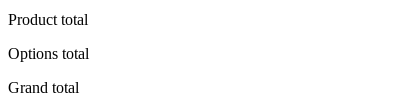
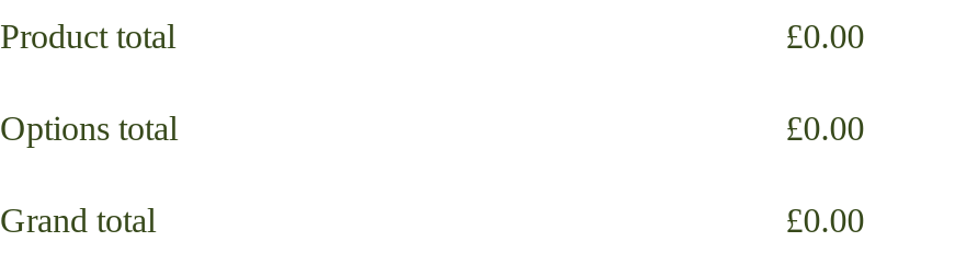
none -> [785,18,864,55] £0.00
none -> [785,110,864,147] £0.00
none -> [785,202,864,239] £0.00

